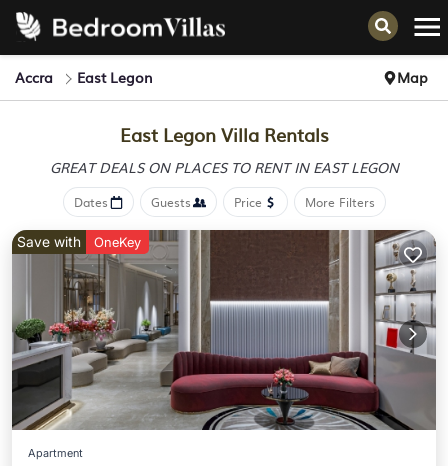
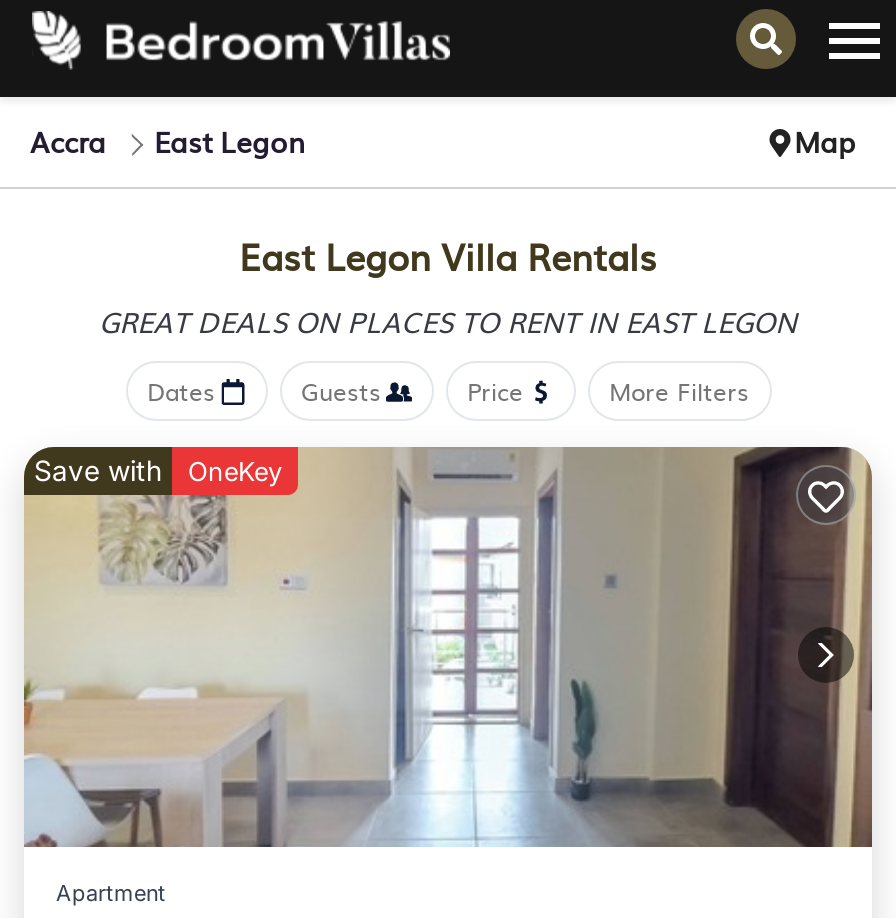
[11,230,436,431] [image] -> [24,445,872,847] [image]

